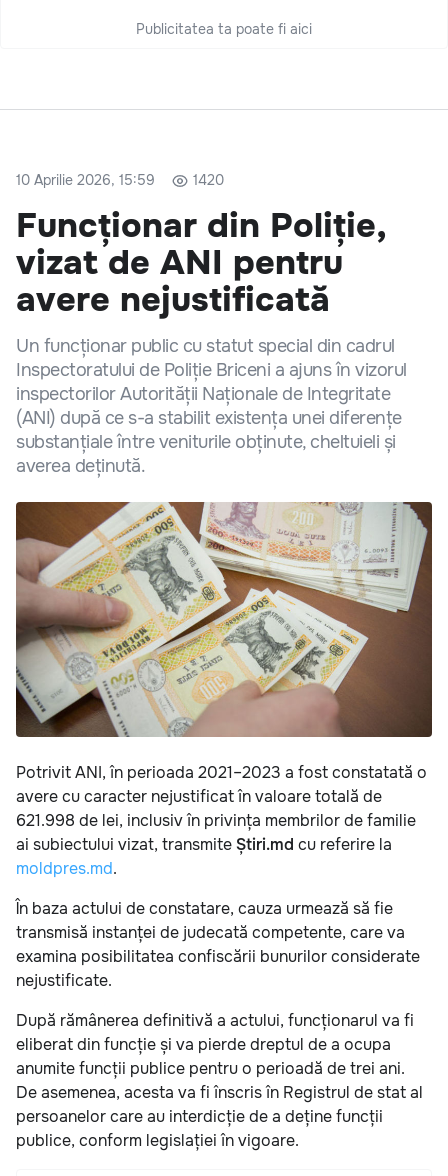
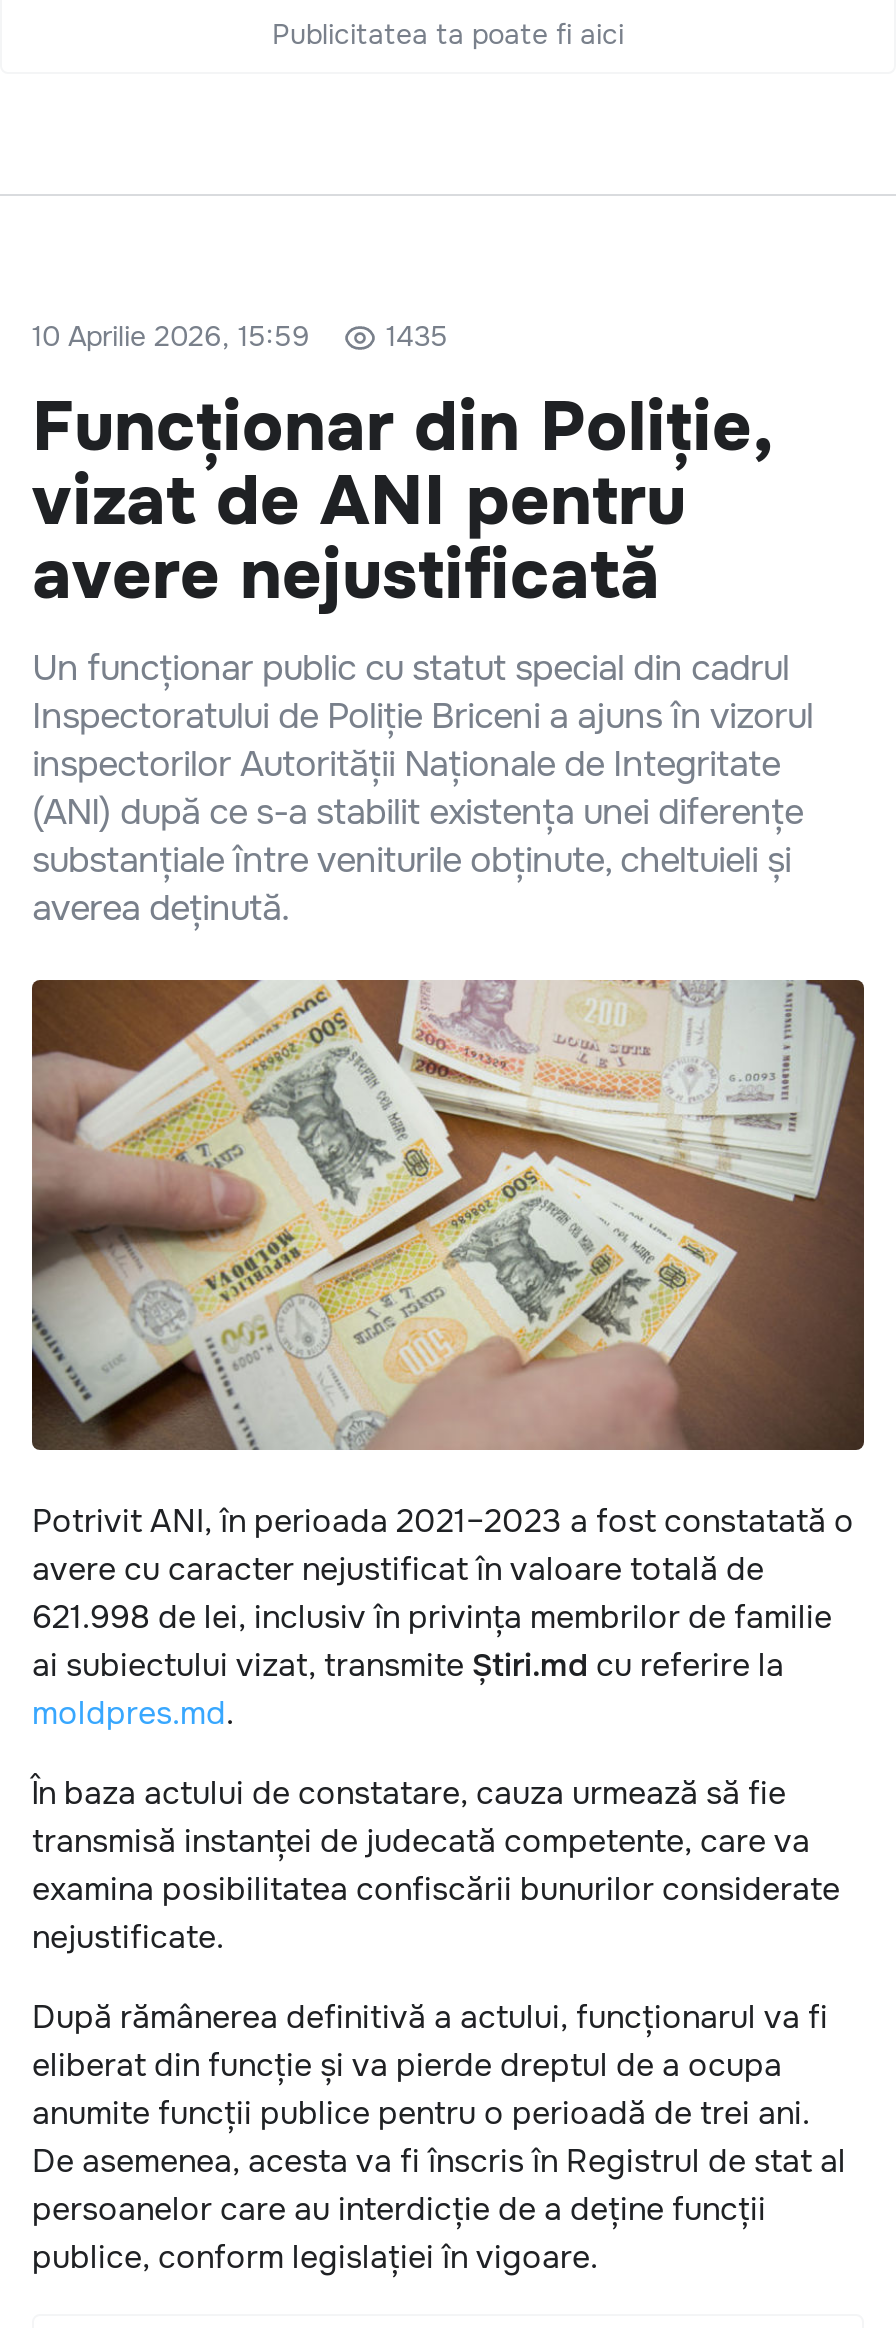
[193,171,224,189] 1420 -> [386,318,448,354] 1435

